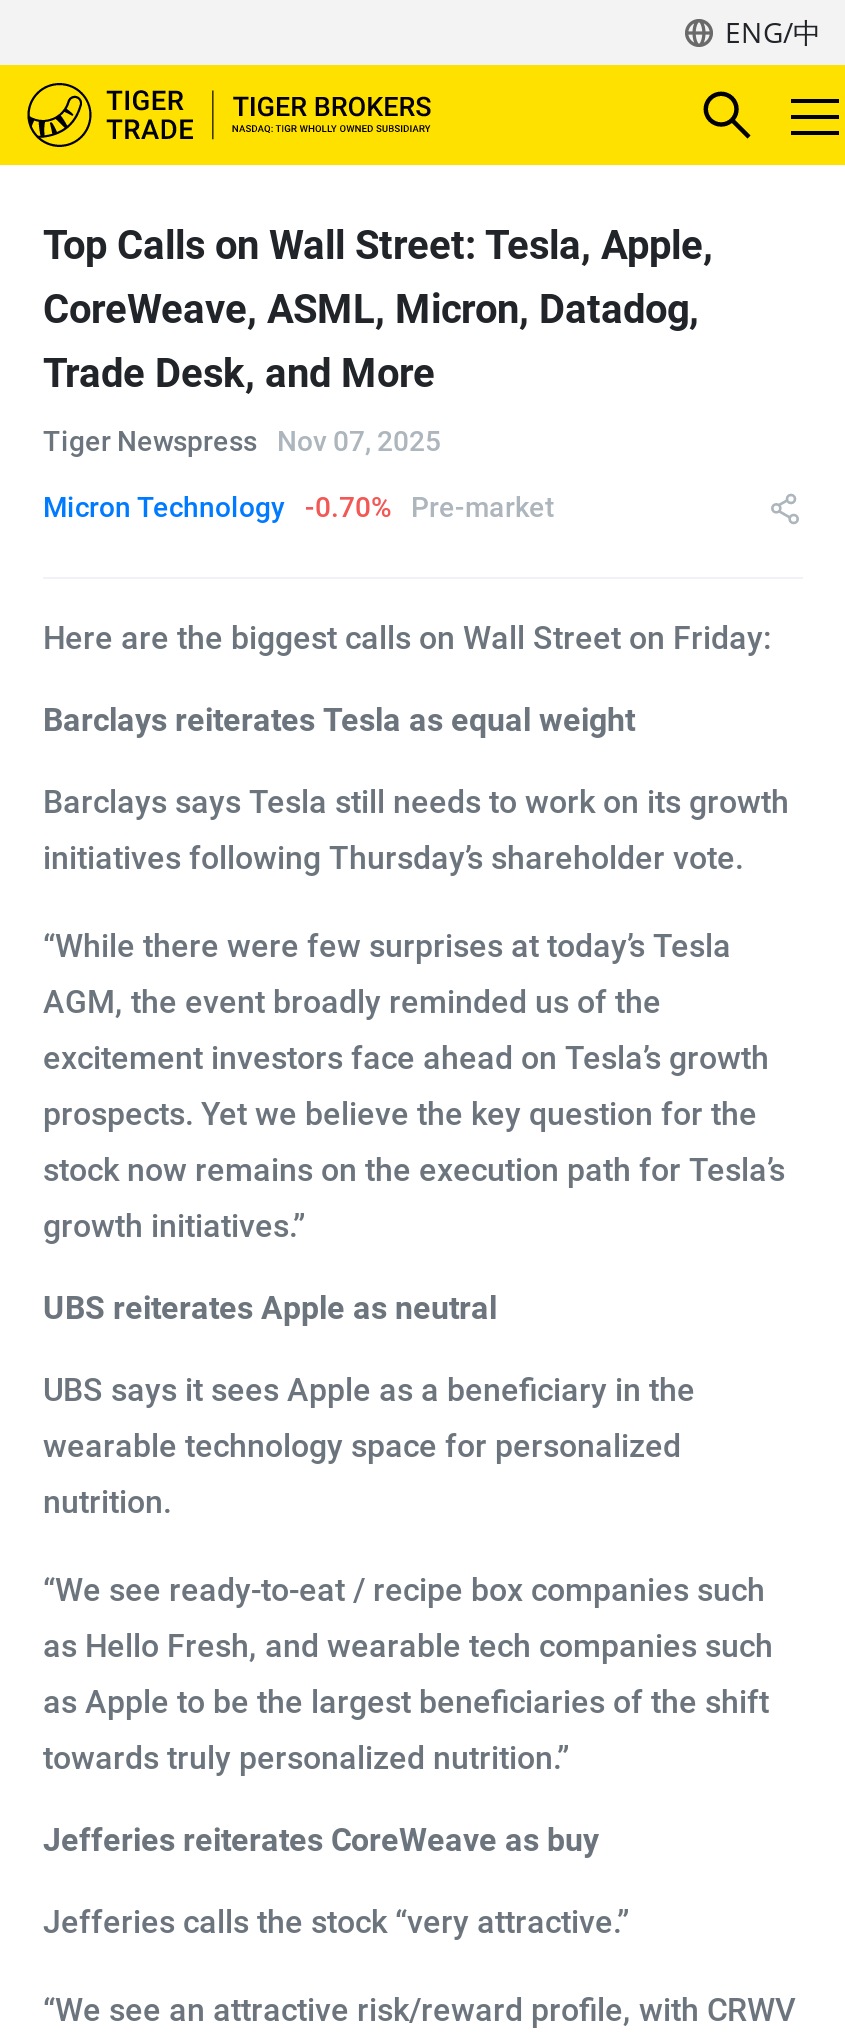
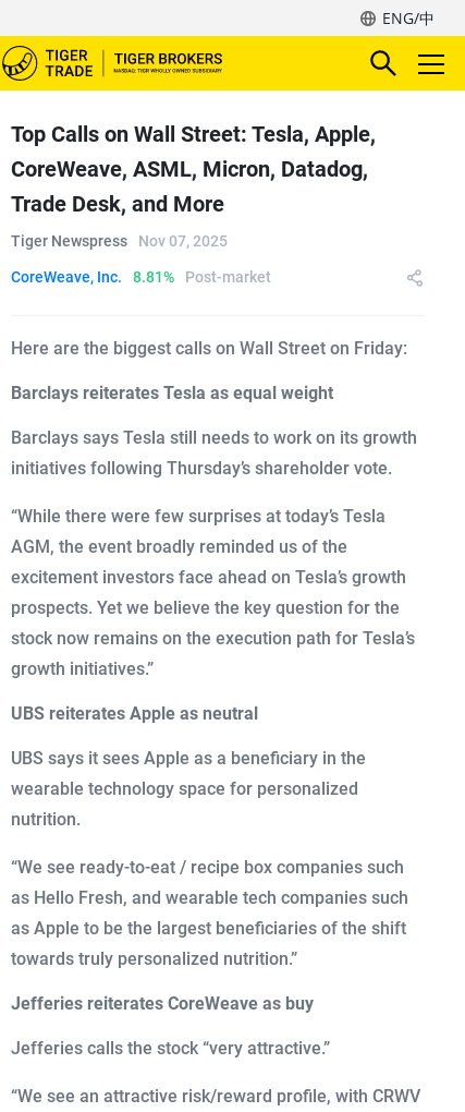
[43,491,555,523] Micron Technology | -0.70% | Pre-market -> [11,268,271,286] CoreWeave, Inc. | 8.81% | Post-market

